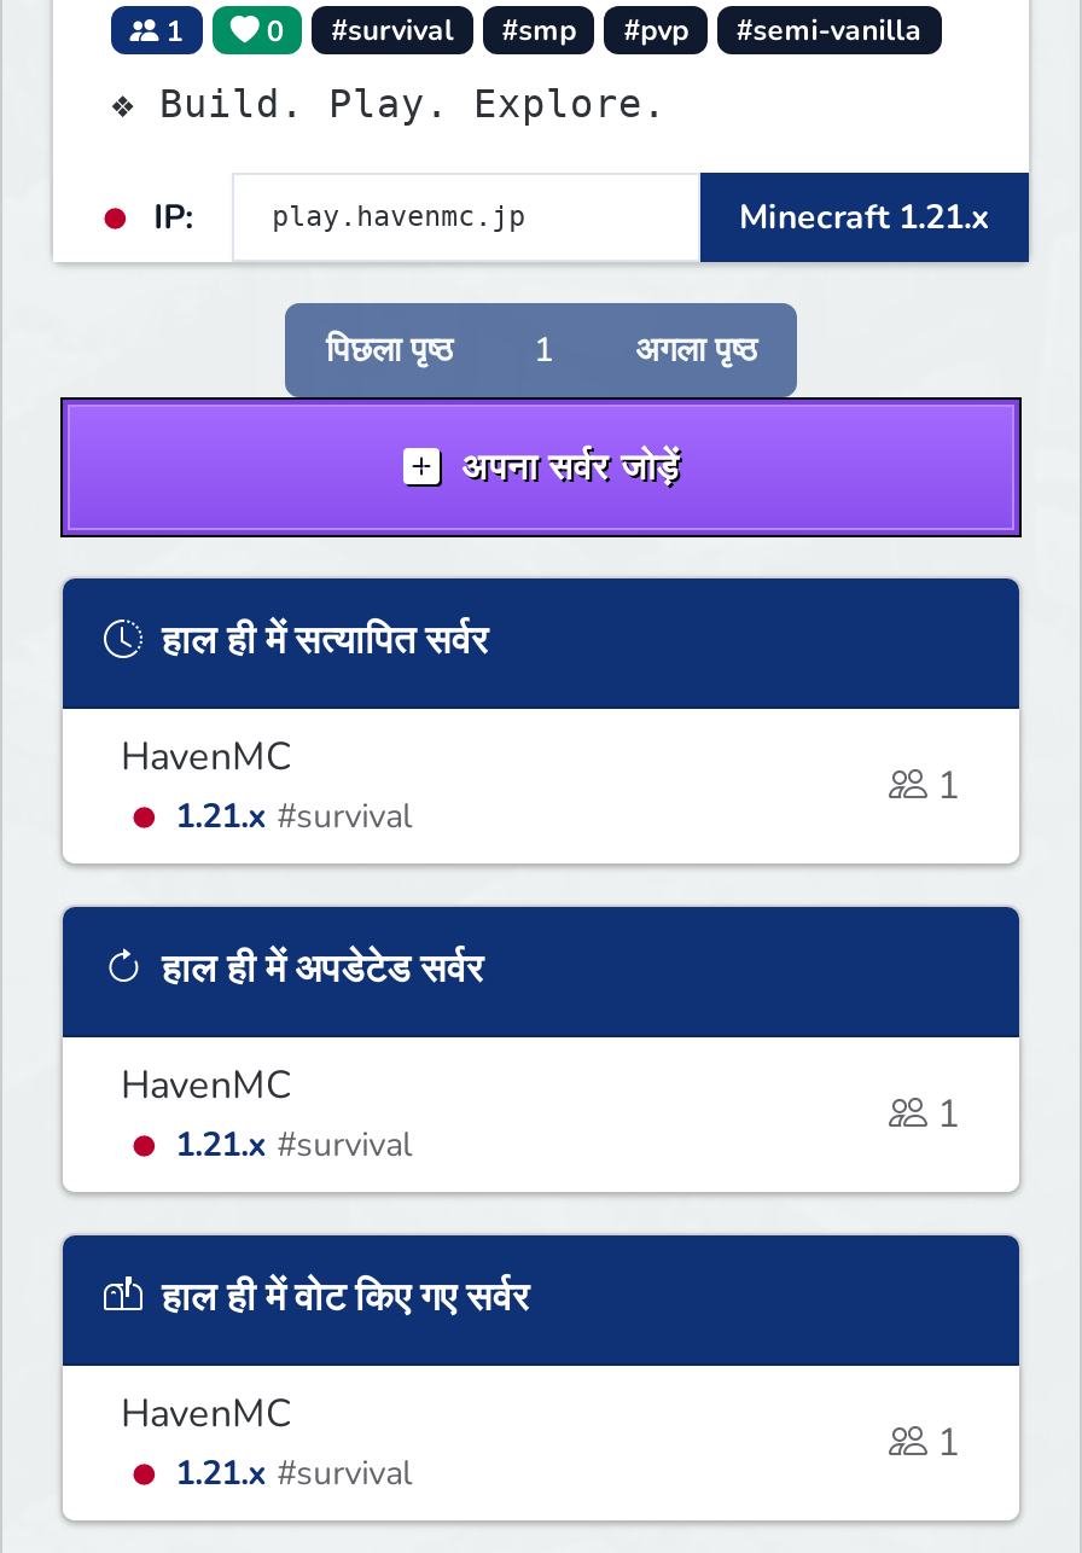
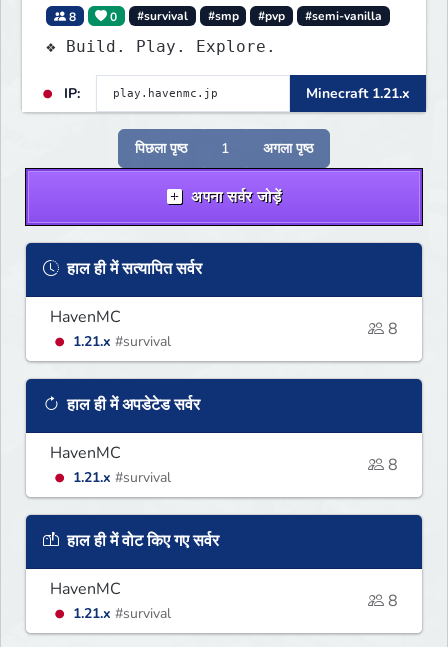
[159,11,922,50] 1 0 #survival #smp #pvp #semi-vanilla -> [66,8,382,24] 8 0 #survival #smp #pvp #semi-vanilla
[937,760,961,813] 1 -> [388,318,398,340] 8
[937,1089,961,1142] 1 -> [388,454,398,476] 8
[937,1417,961,1470] 1 -> [388,590,398,612] 8

